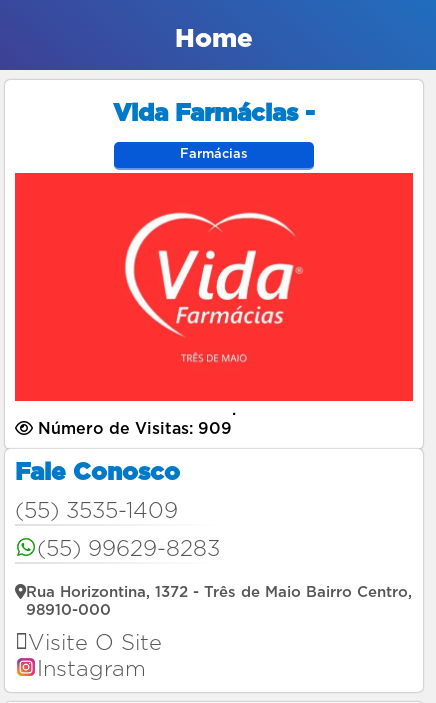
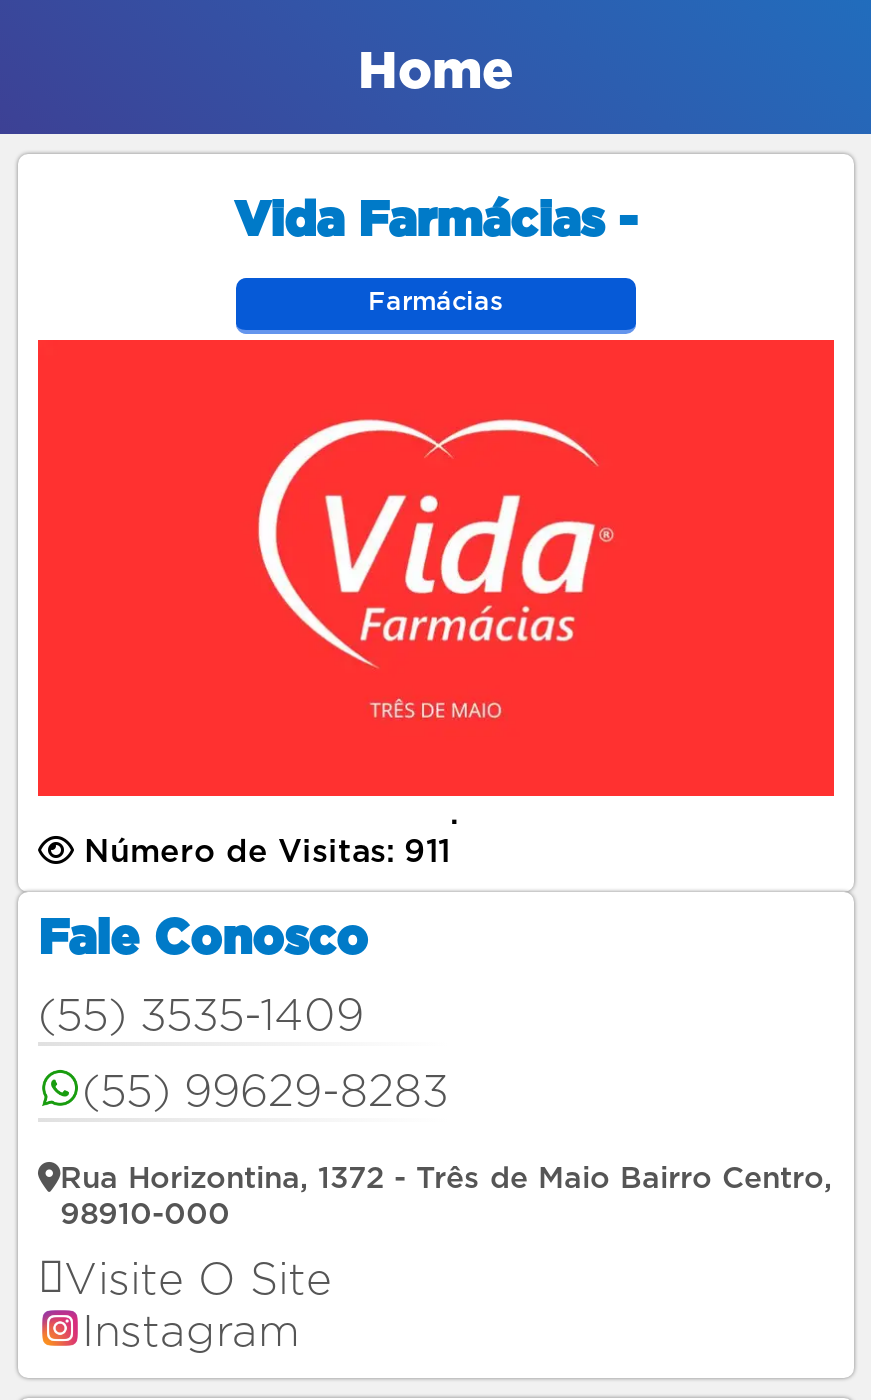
[33,421,232,437] Número de Visitas: 909 -> [74,837,450,869] Número de Visitas: 911

